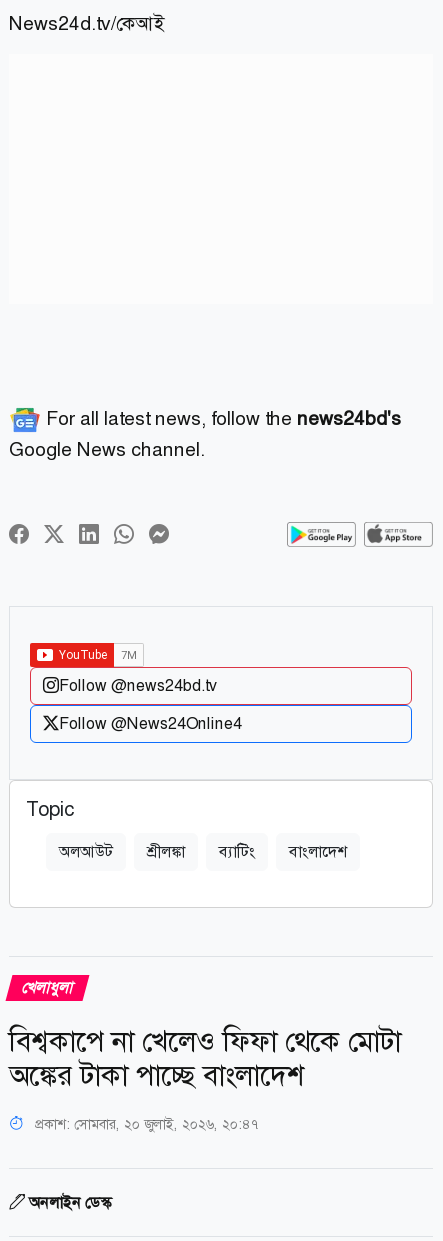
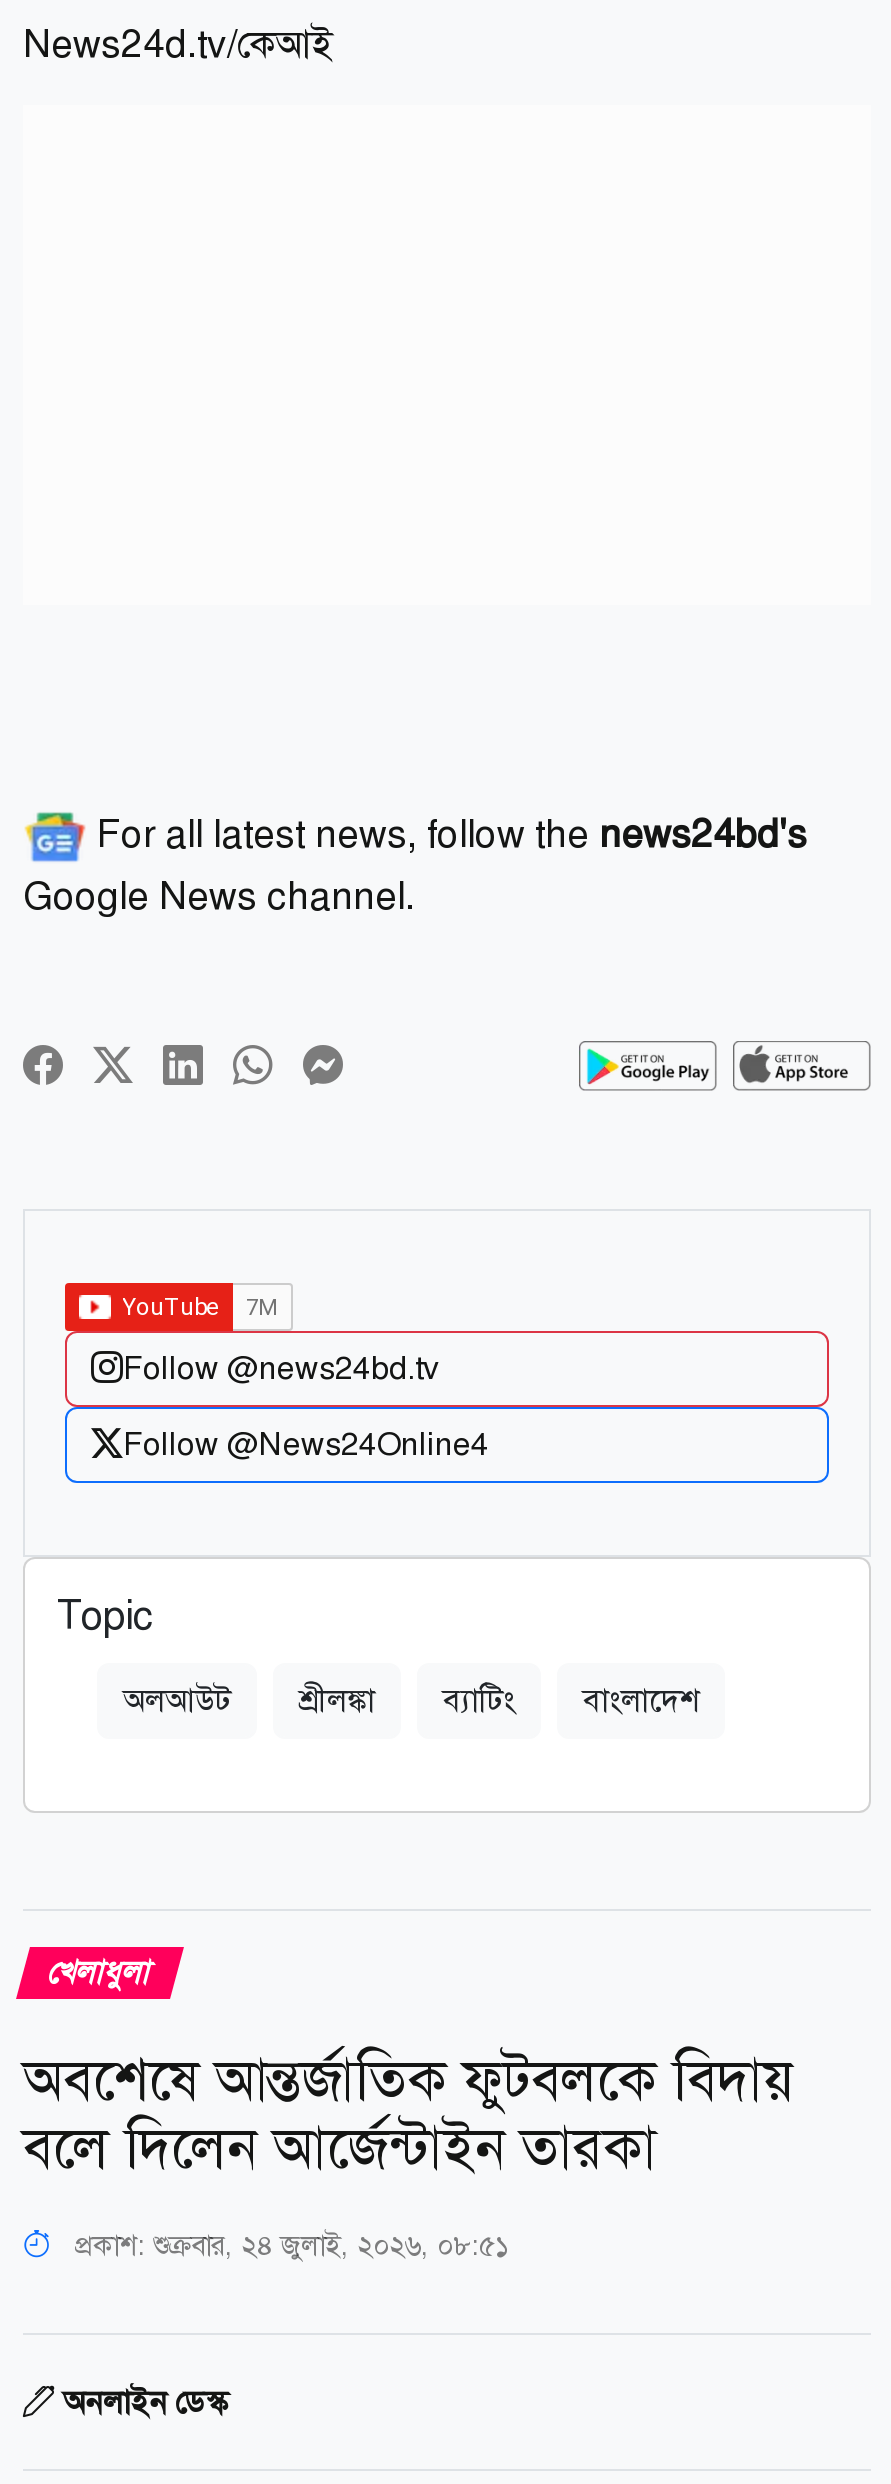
[9,1022,401,1093] বিশ্বকাপে না খেলেও ফিফা থেকে মোটা | অঙ্কের টাকা পাচ্ছে বাংলাদেশ -> [23,2042,795,2184] অবশেষে আন্তর্জাতিক ফুটবলকে বিদায় | বলে দিলেন আর্জেন্টাইন তারকা
[31,1114,258,1132] প্রকাশ: সোমবার, ২০ জুলাই, ২০২৬, ২০:৪৭ -> [67,2226,509,2262] প্রকাশ: শুক্রবার, ২৪ জুলাই, ২০২৬, ০৮:৫১

